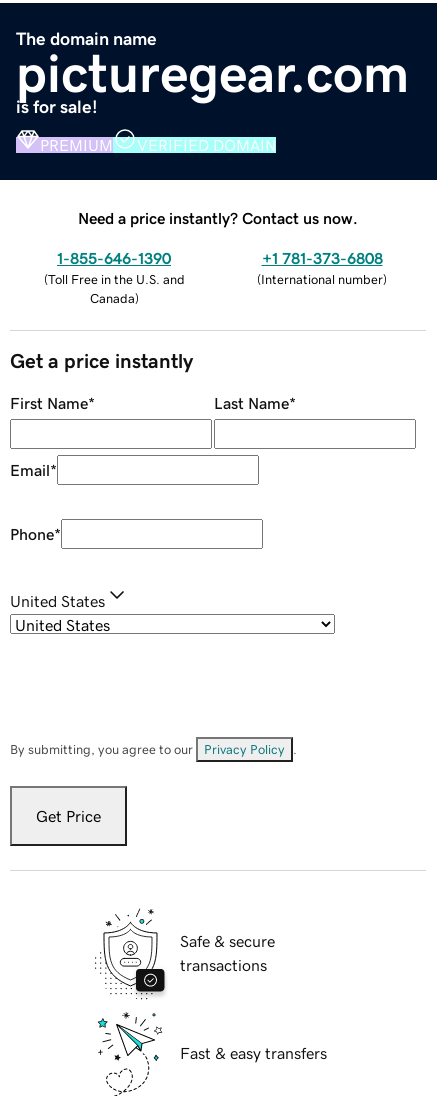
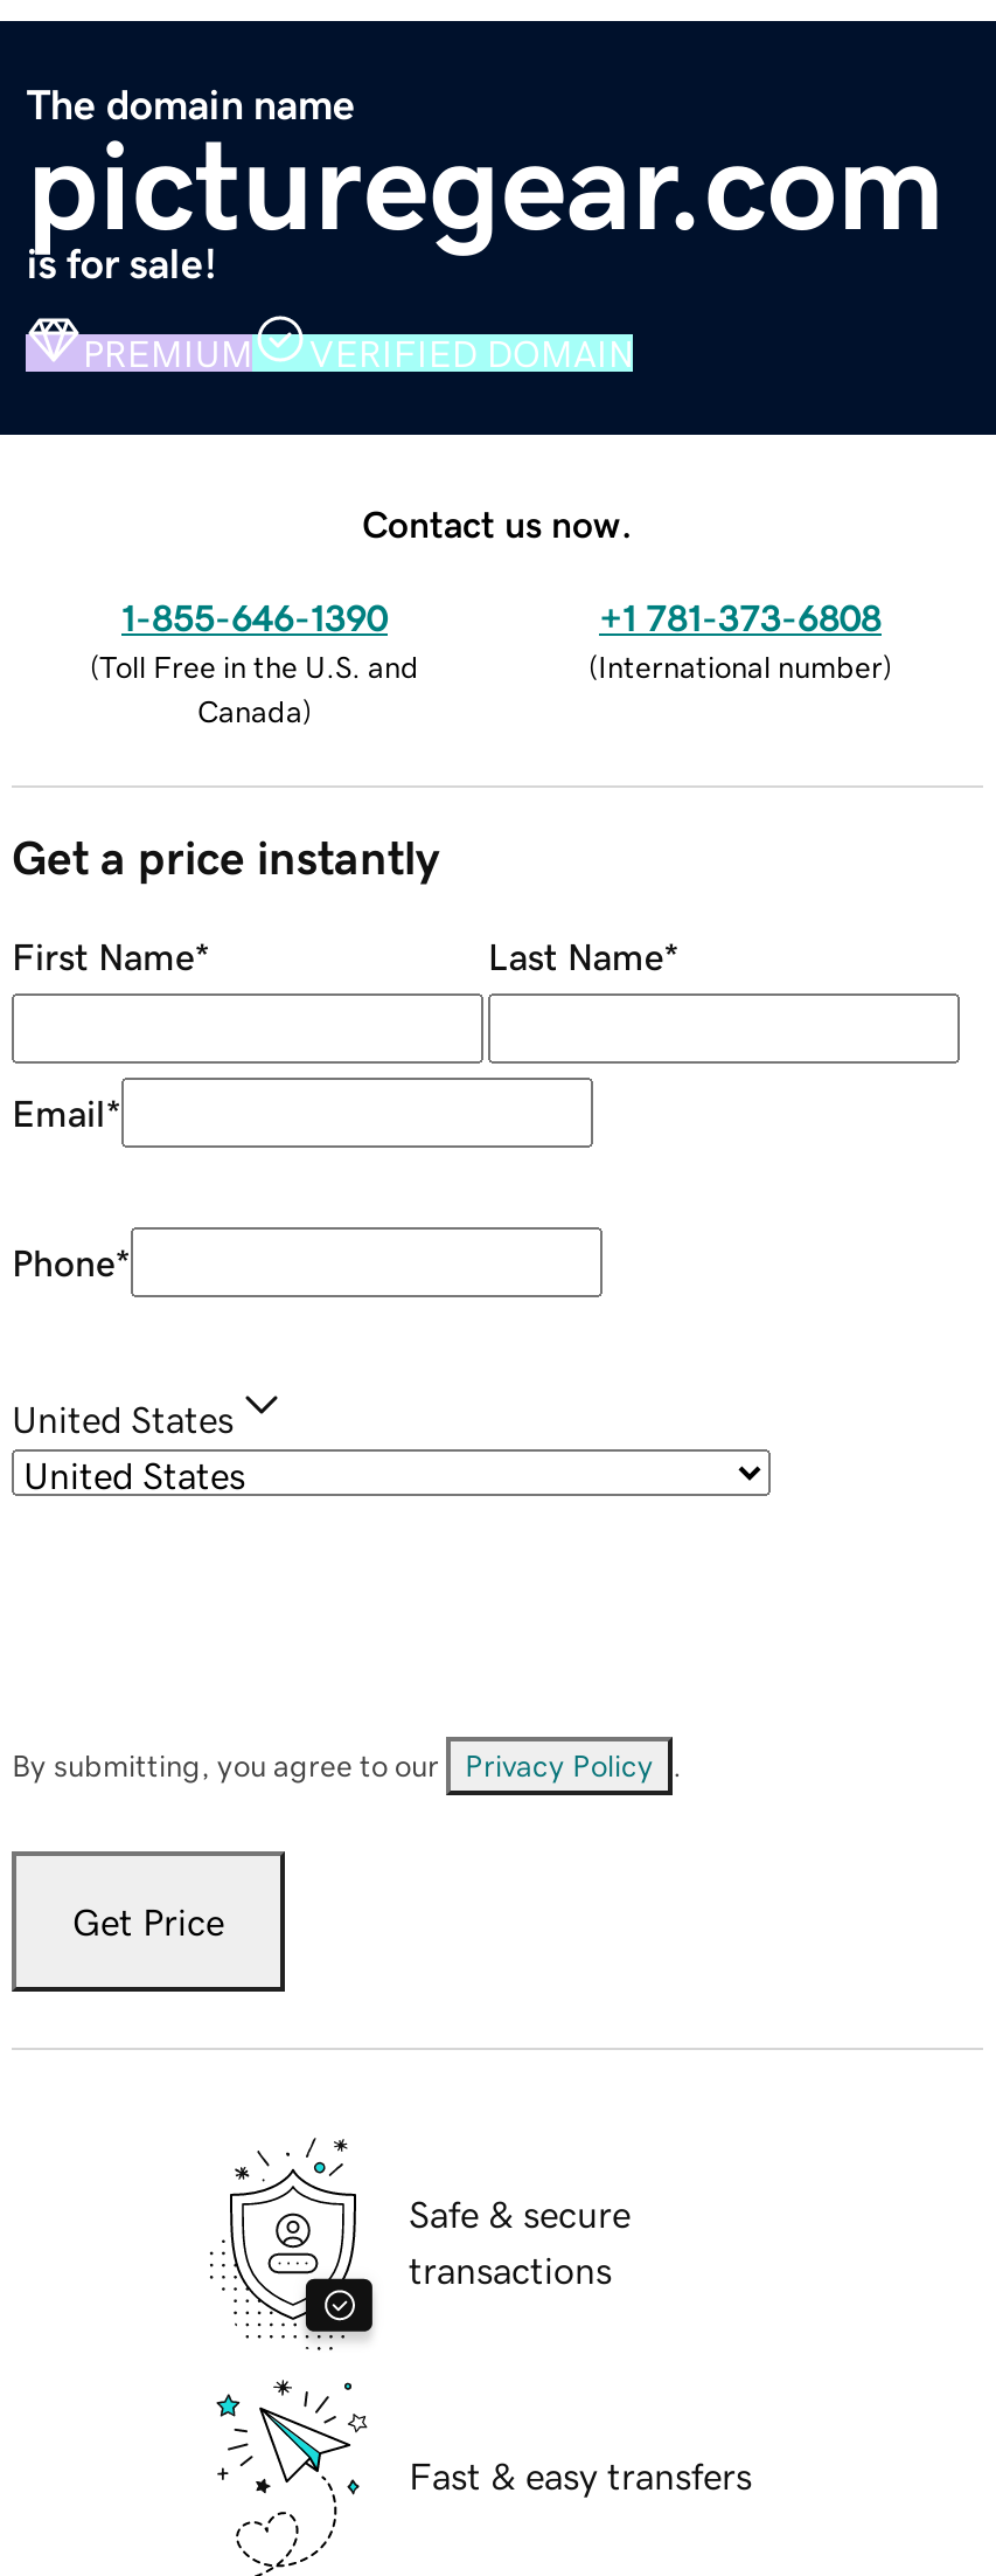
[78,210,358,226] Need a price instantly? Contact us now. -> [362,504,633,541] Contact us now.

